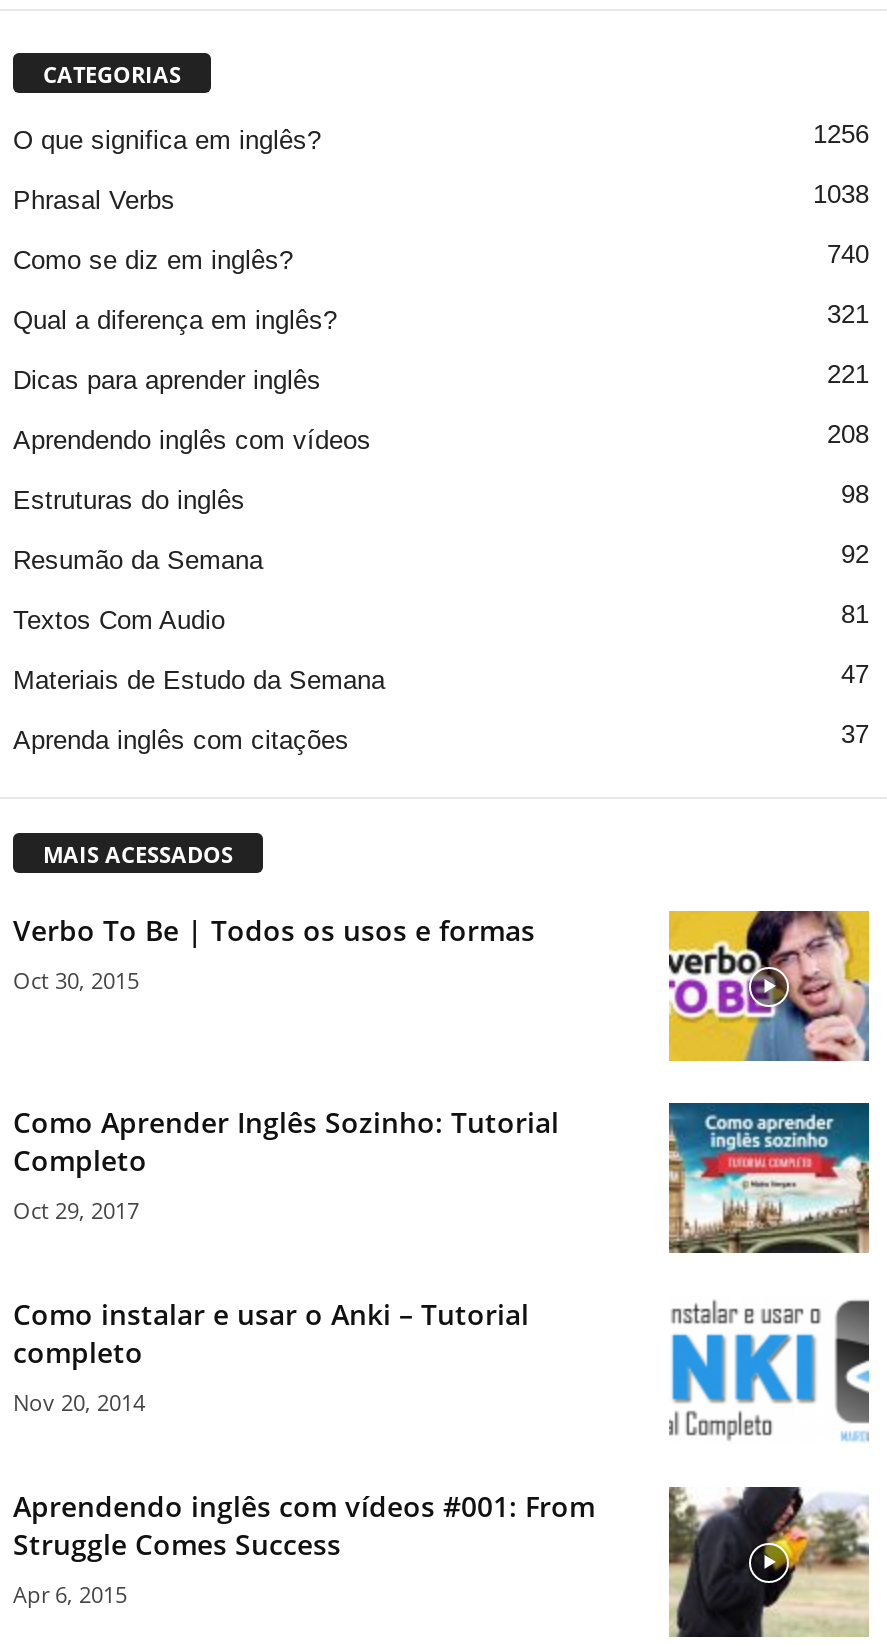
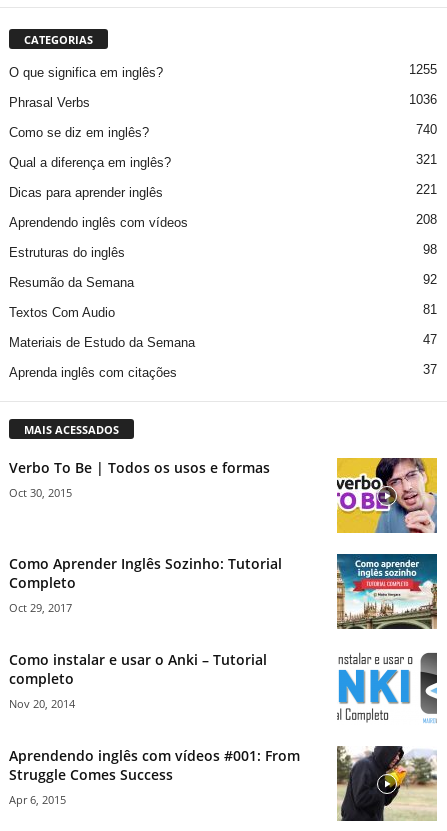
[813,120,869,150] 1256 -> [409,62,437,77] 1255
[813,180,869,210] 1038 -> [409,92,437,107] 1036

